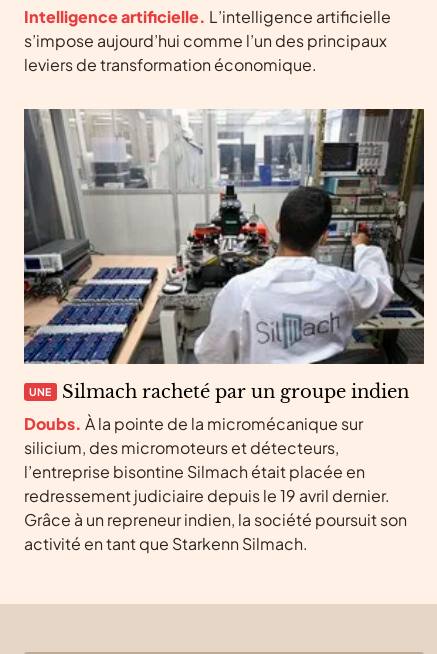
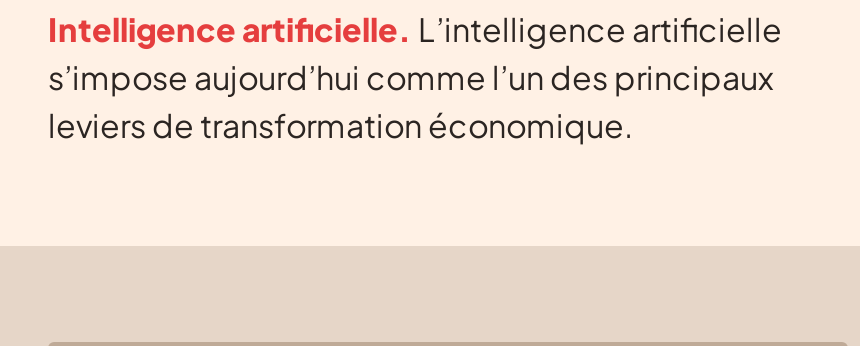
[23,108,425,554] [image] | UNE | Silmach racheté par un groupe indien | Doubs. À la pointe de la micromécanique sur | silicium, des micromoteurs et détecteurs, | l’entreprise bisontine Silmach était placée en | redressement judiciaire depuis le 19 avril dernier. | Grâce à un repreneur indien, la société poursuit son | activité en tant que Starkenn Silmach. -> none

